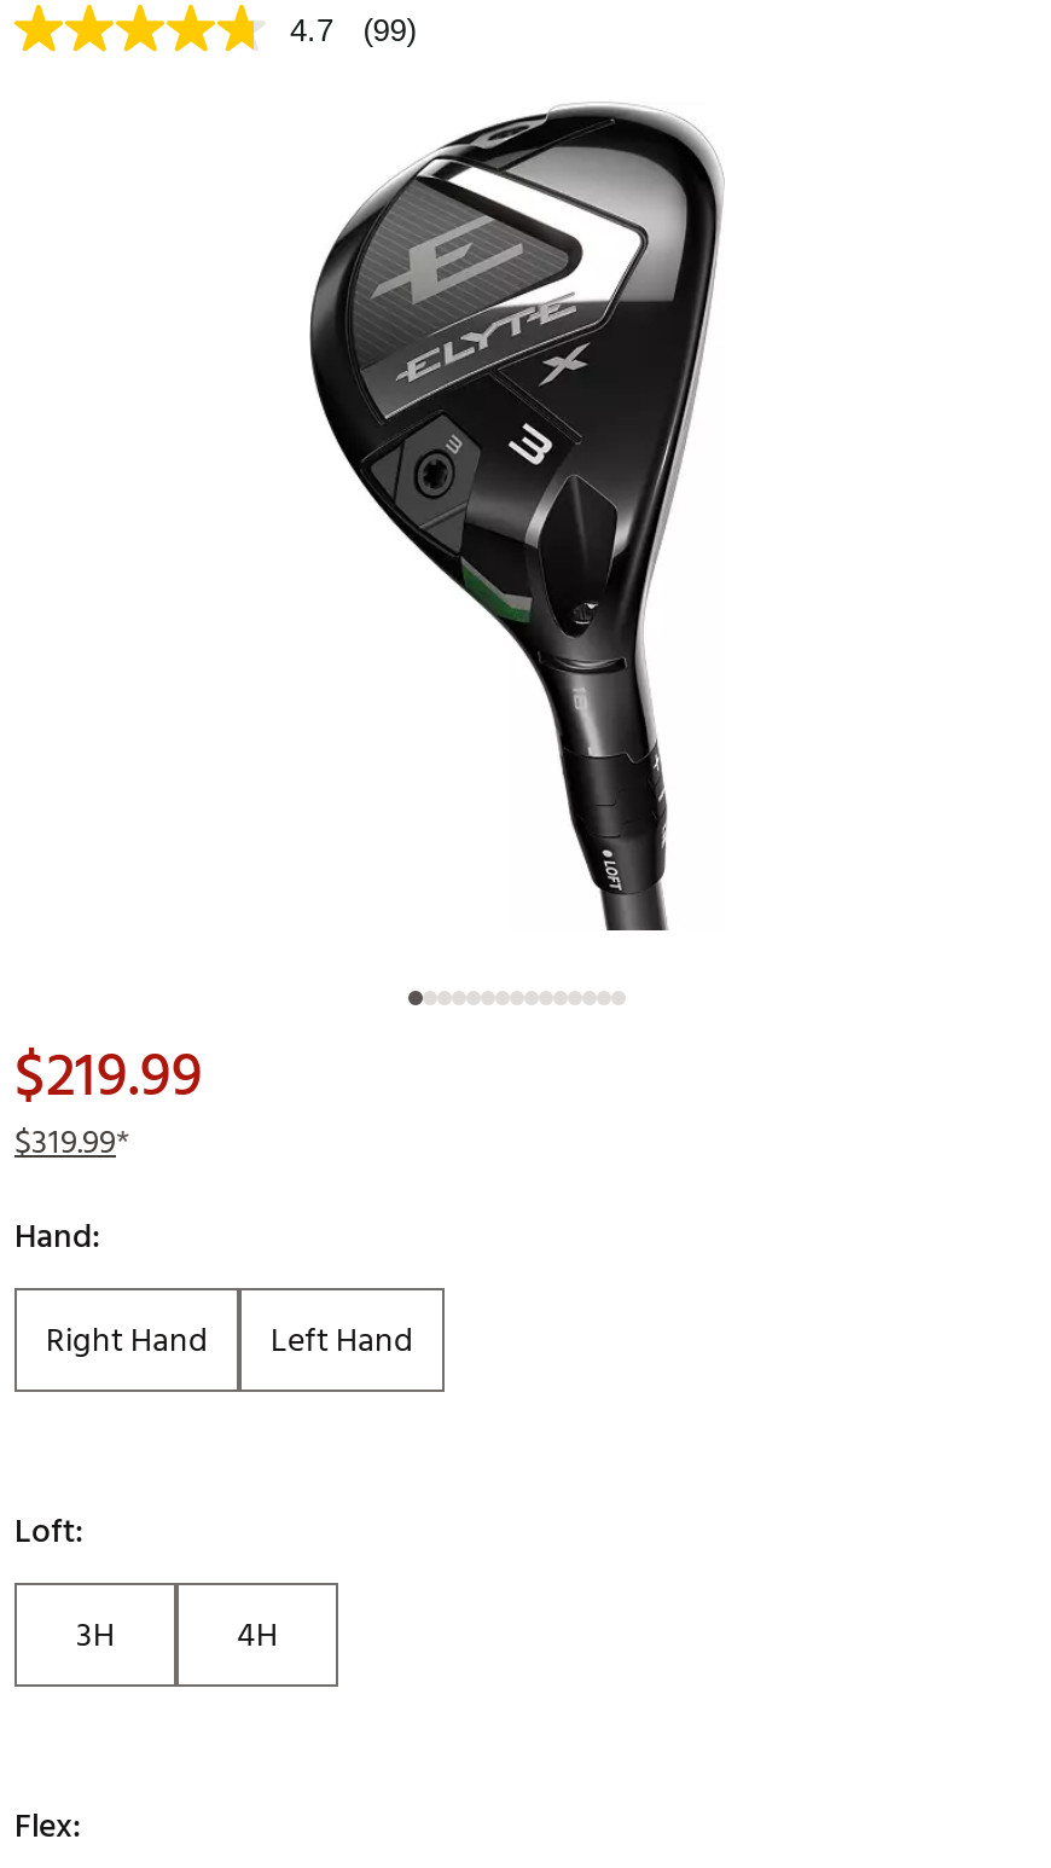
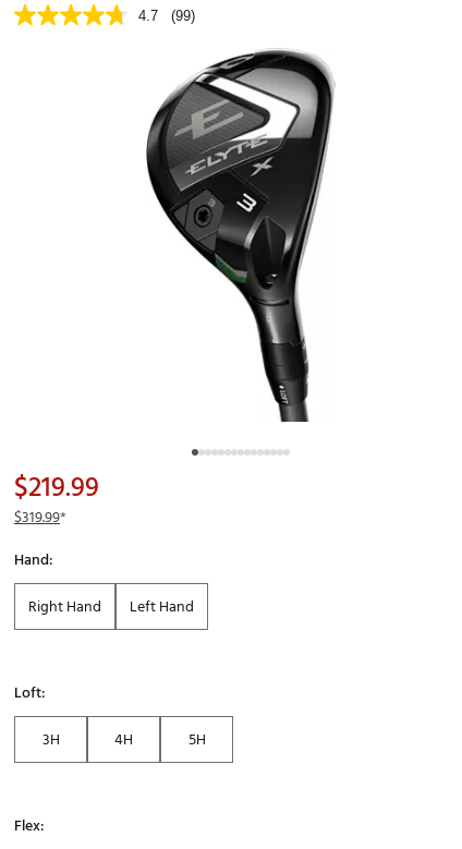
none -> [188,727,205,752] 5H

